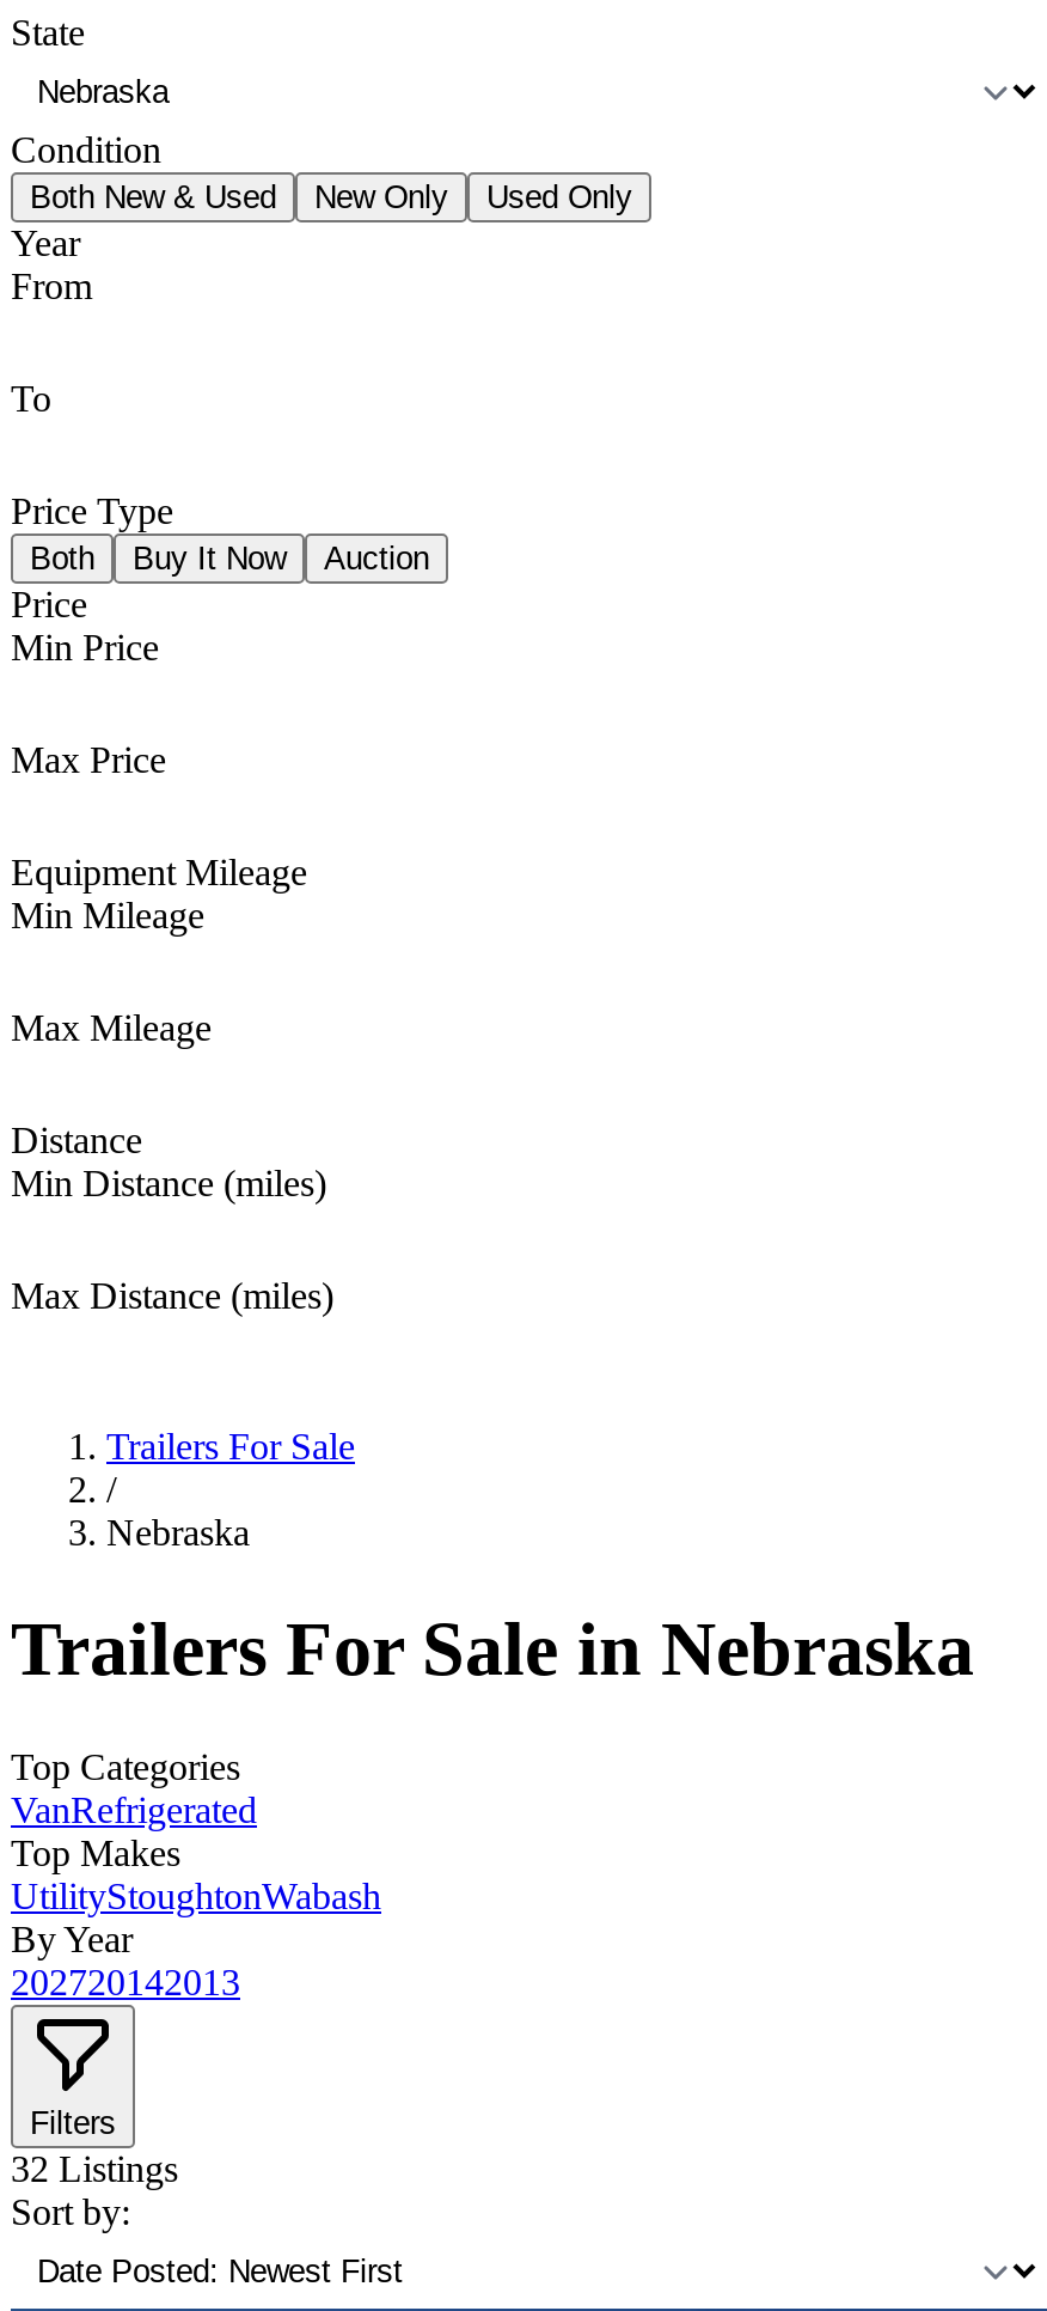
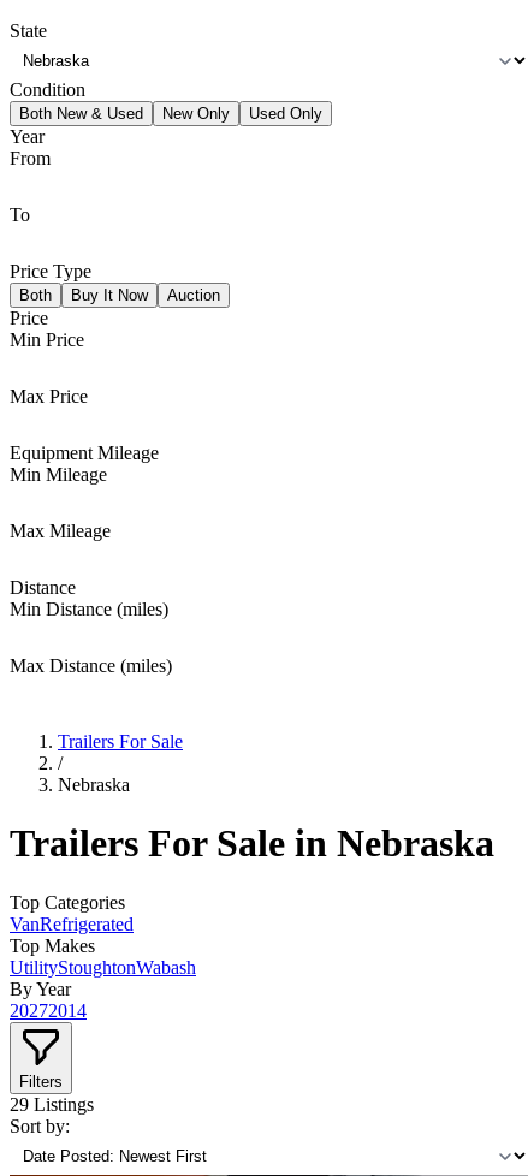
[11,1961,240,2002] 202720142013 -> [10,1000,87,1021] 20272014
[11,2148,178,2188] 32Listings -> [10,1094,94,1114] 29Listings

